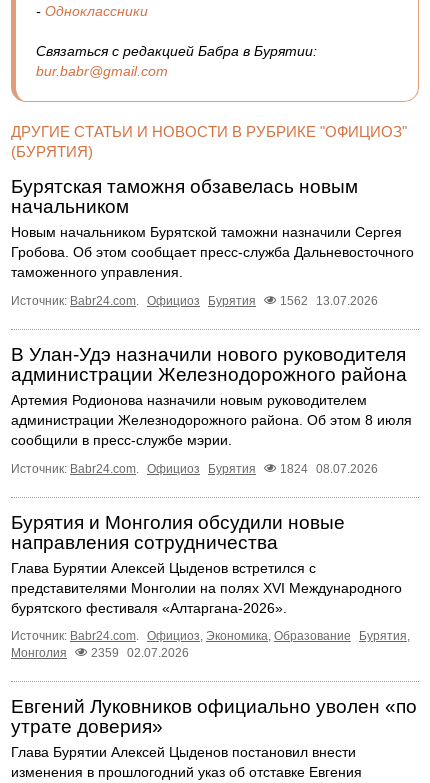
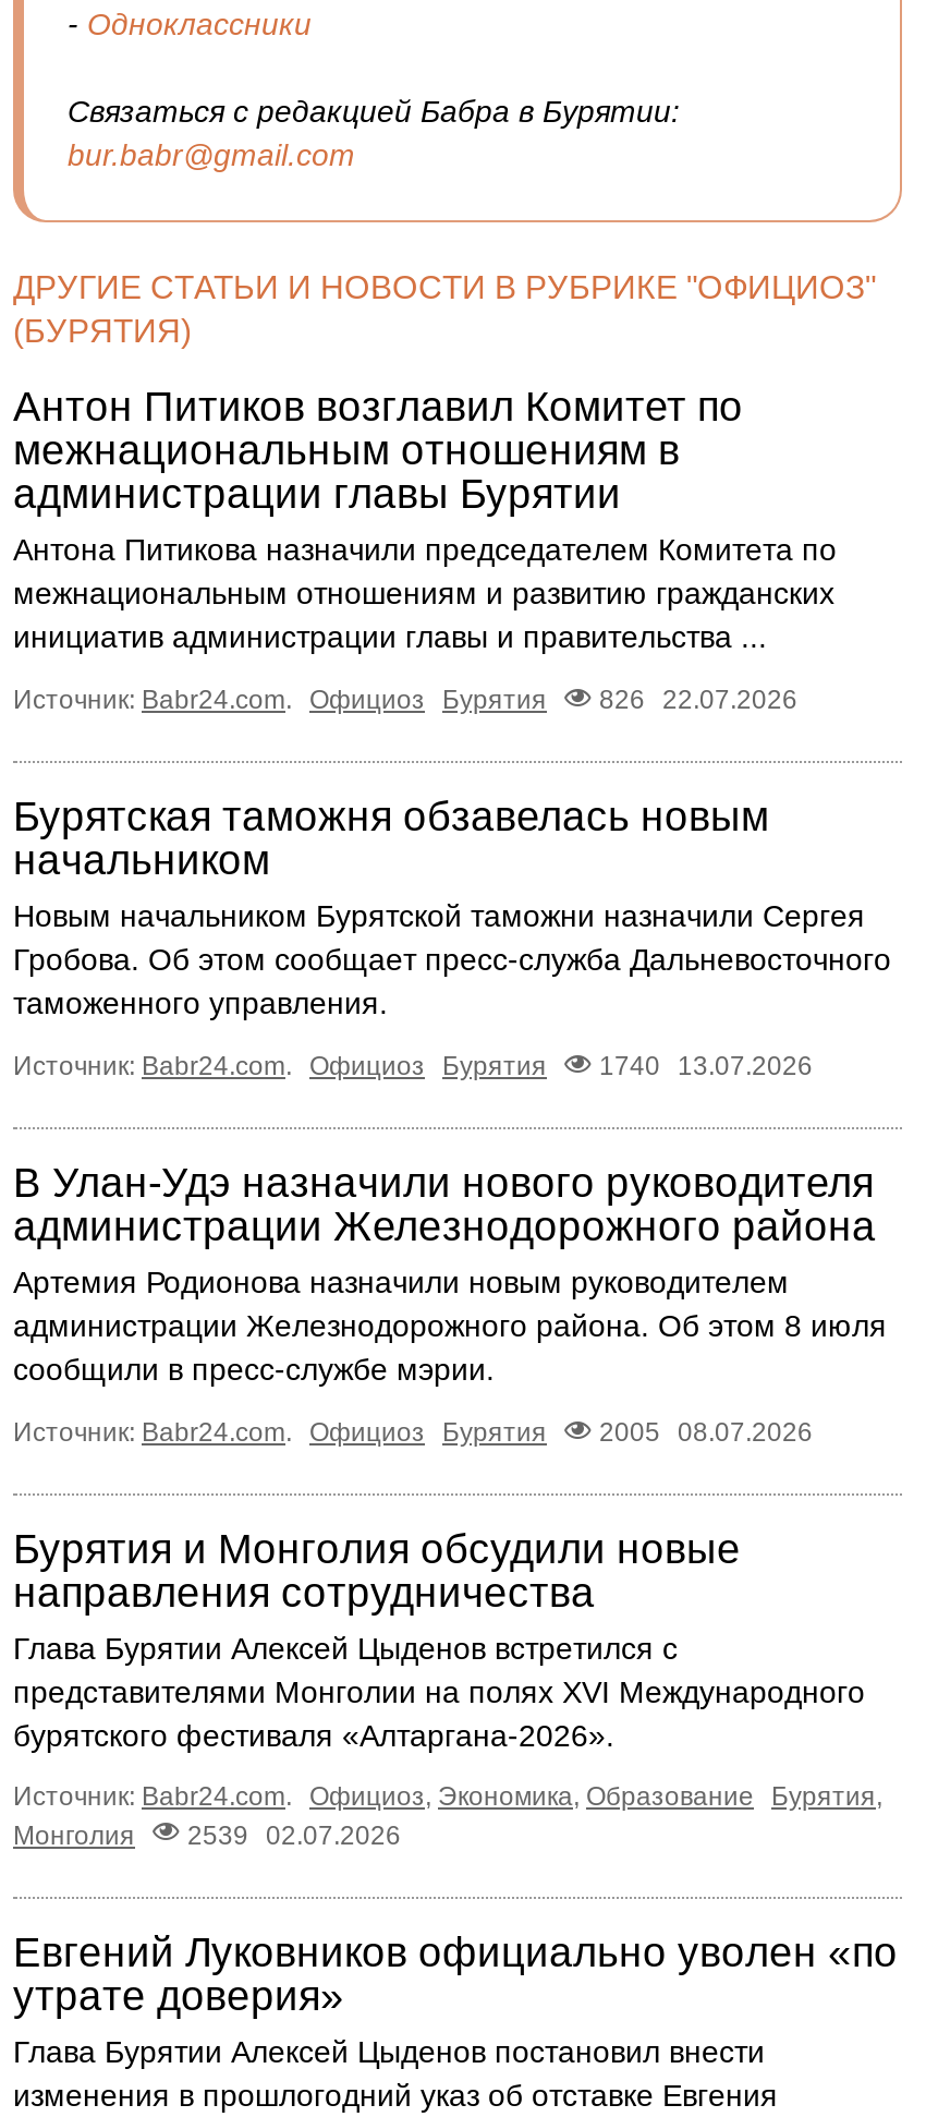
none -> [13,384,837,716] Антон Питиков возглавил Комитет по | межнациональным отношениям в | администрации главы Бурятии | Антона Питикова назначили председателем Комитета по | межнациональным отношениям и развитию гражданских | инициатив администрации главы и правительства ... | Источник: Babr24.com. Официоз Бурятия | 826 22.07.2026
[11,294,378,308] Источник: Babr24.com. Официоз Бурятия 1562 13.07.2026 -> [13,1052,813,1082] Источник: Babr24.com. Официоз Бурятия 1740 13.07.2026
[11,462,378,476] Источник: Babr24.com. Официоз Бурятия 1824 08.07.2026 -> [13,1418,813,1449] Источник: Babr24.com. Официоз Бурятия 2005 08.07.2026
[11,646,189,660] Монголия 2359 02.07.2026 -> [13,1820,401,1850] Монголия 2539 02.07.2026

